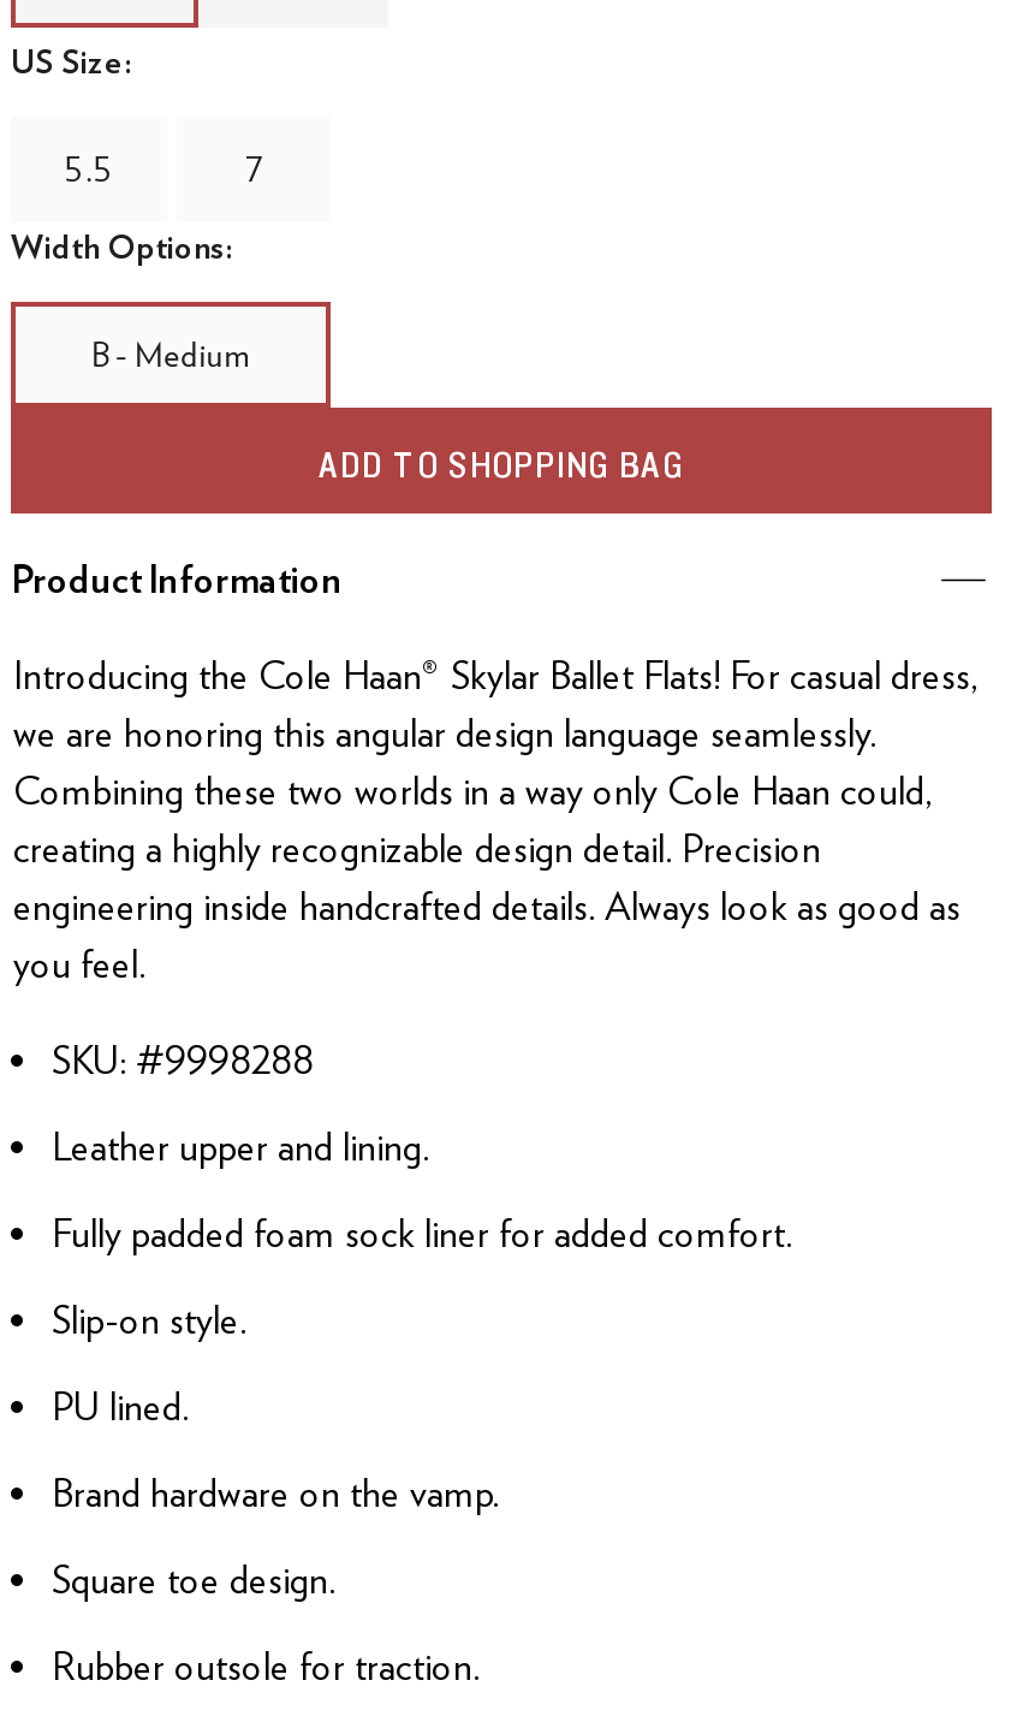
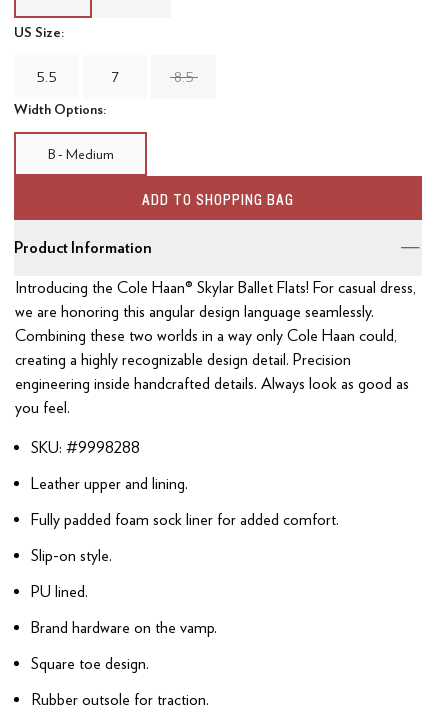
none -> [174,69,194,85] 8.5

